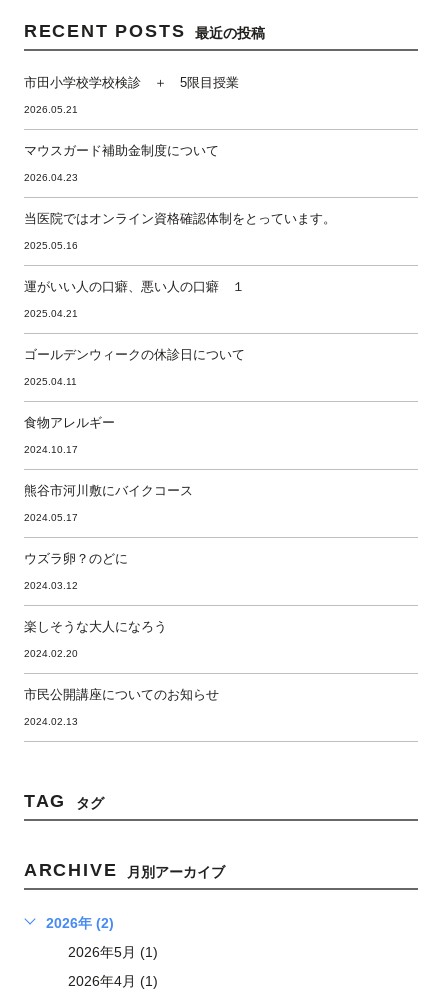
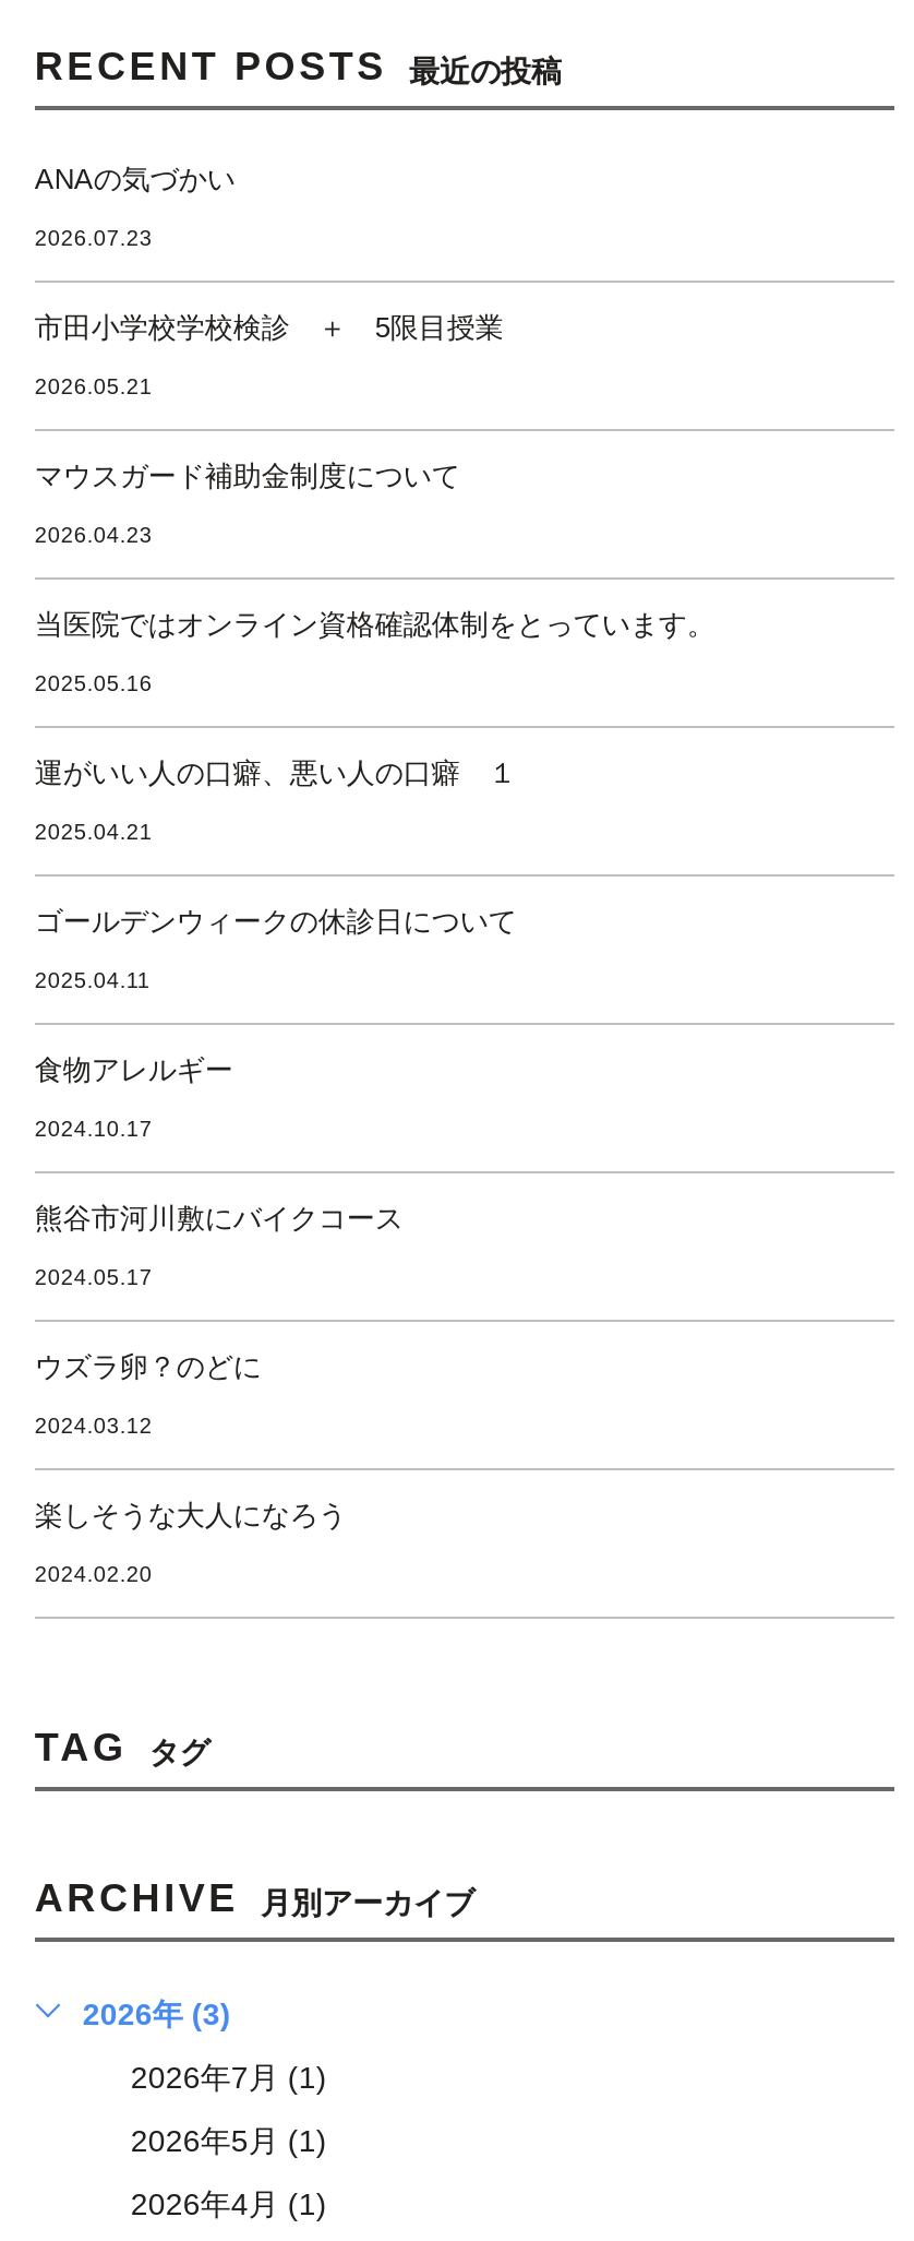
none -> [35,164,235,251] ANAの気づかい | 2026.07.23
moved [24,75,336,659] -> [35,312,715,1587]: 市田小学校学校検診 ＋ 5限目授業 | 2026.05.21 | マウスガード補助金制度について | ... | 楽しそうな大人になろう | 2024.02.20
[24,687,219,727] 市民公開講座についてのお知らせ | 2024.02.13 -> none
[46,915,114,931] 2026年 (2) -> [83,1997,327,2096] 2026年 (3) | 2026年7月 (1)

